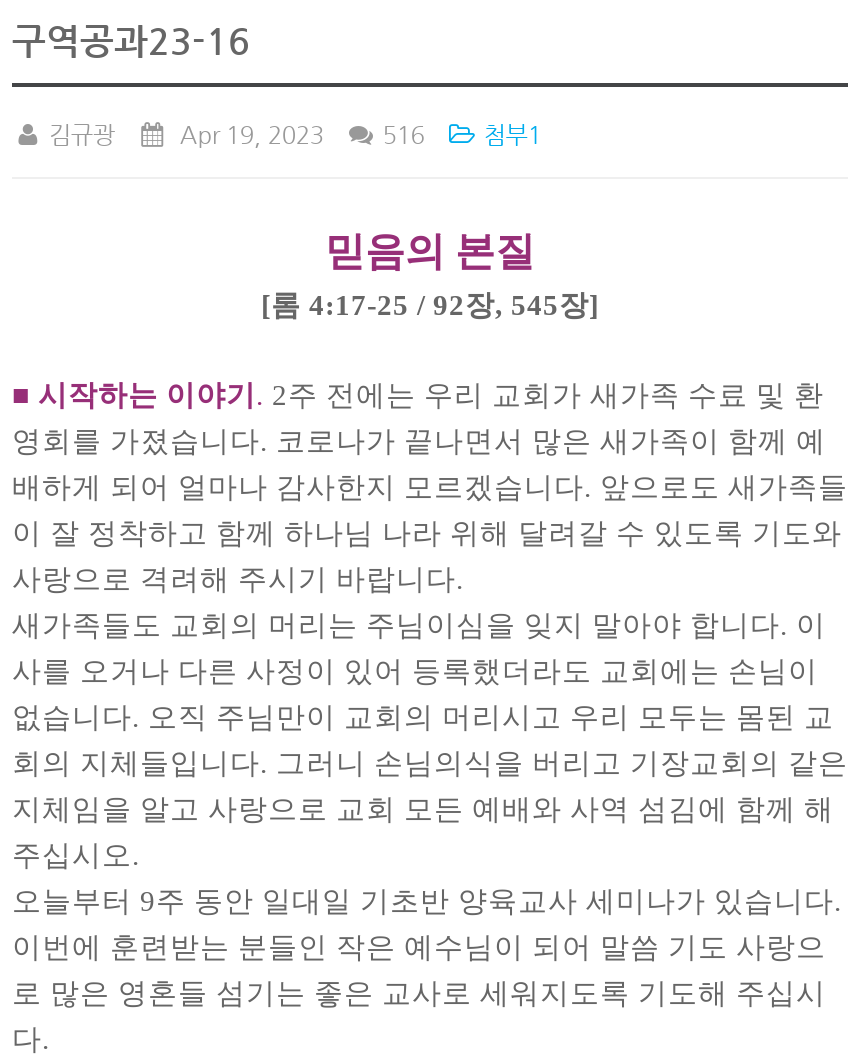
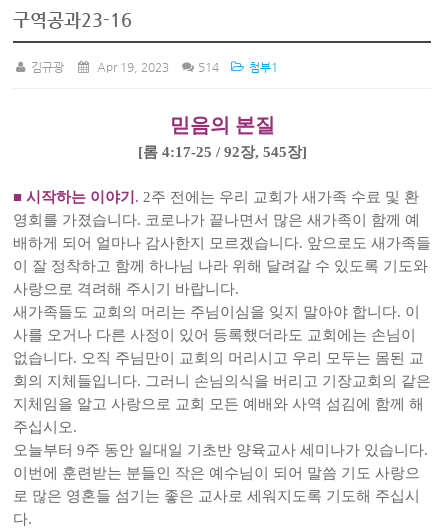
[174,121,541,149] Apr 19, 2023 516 첨부1 -> [94,60,278,74] Apr 19, 2023 514 첨부1

